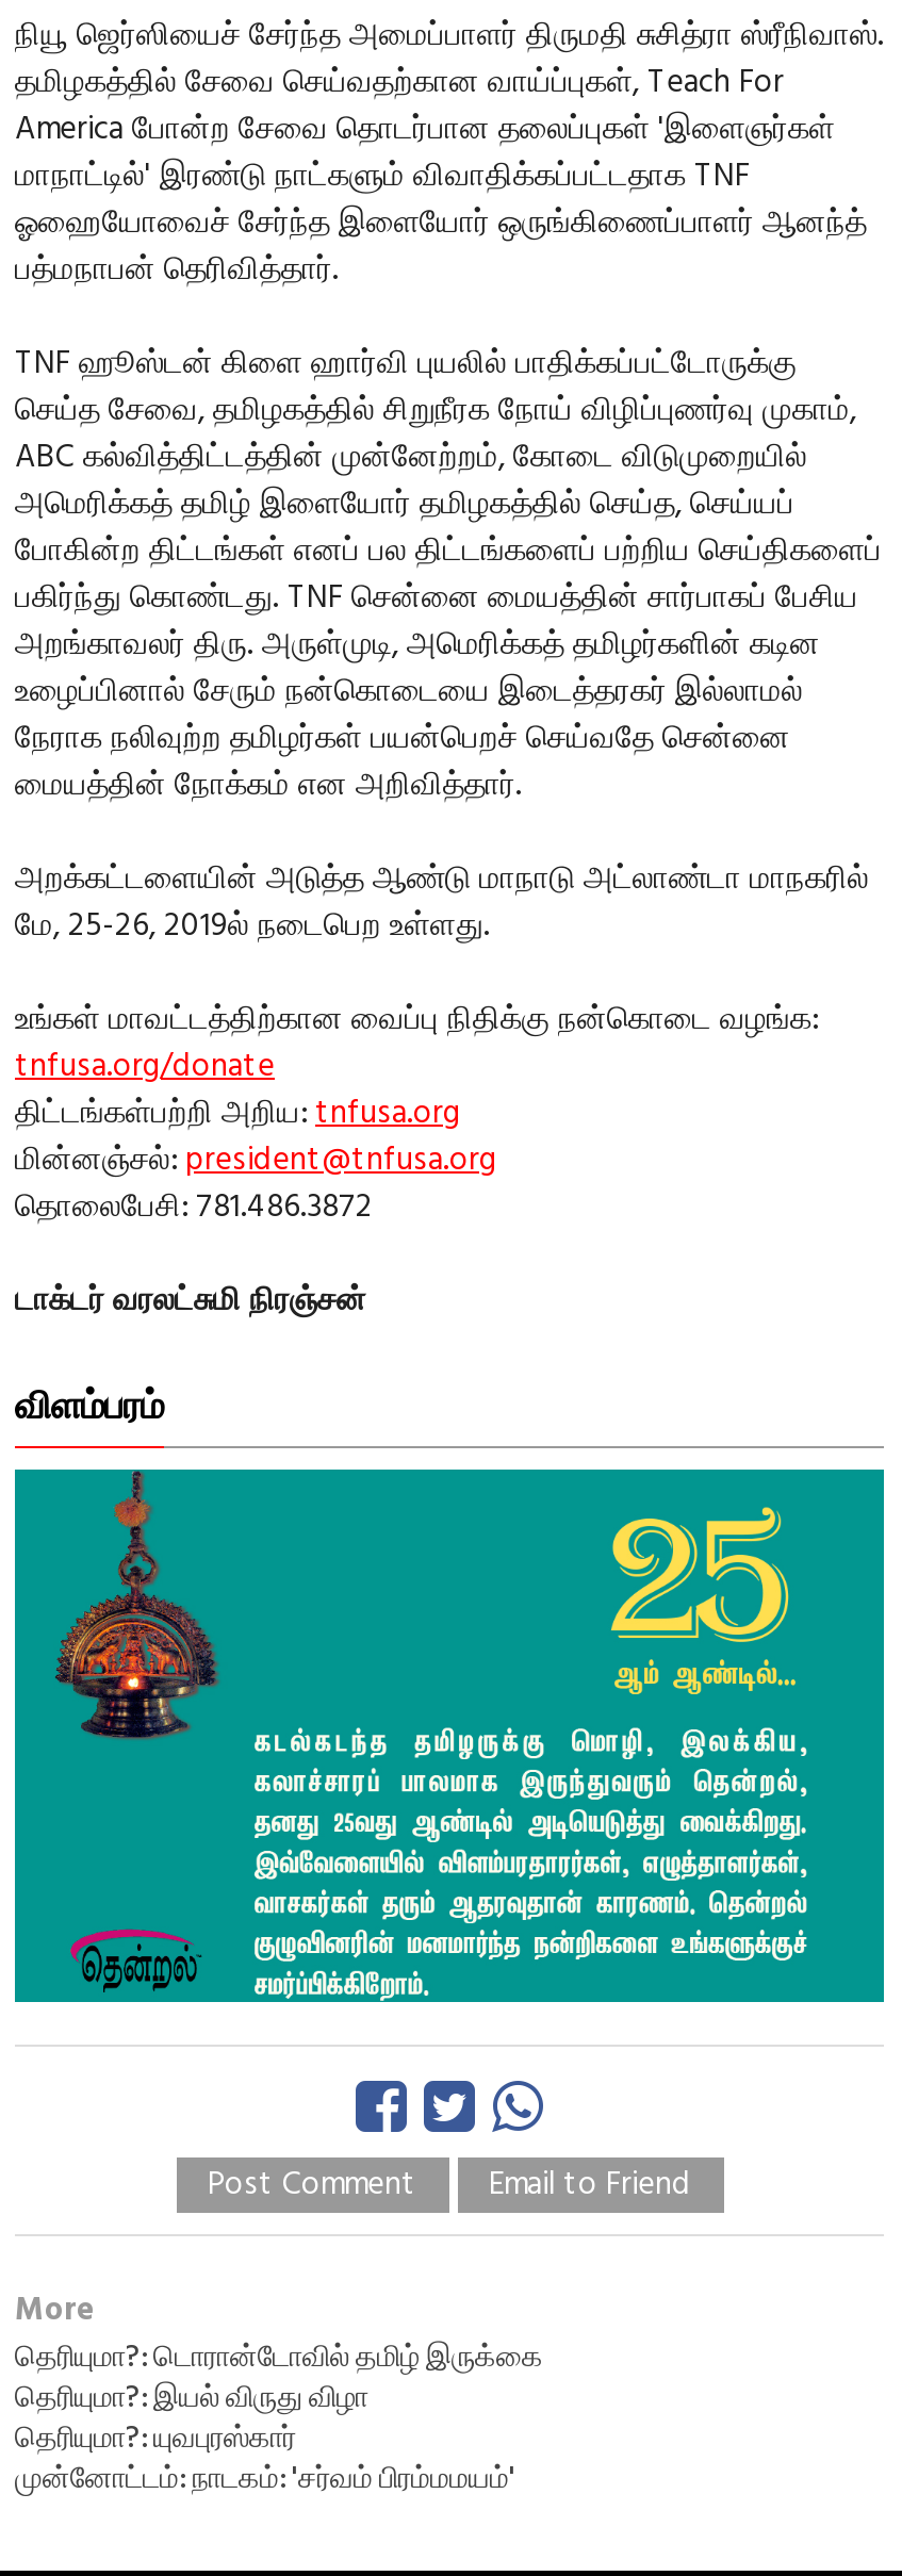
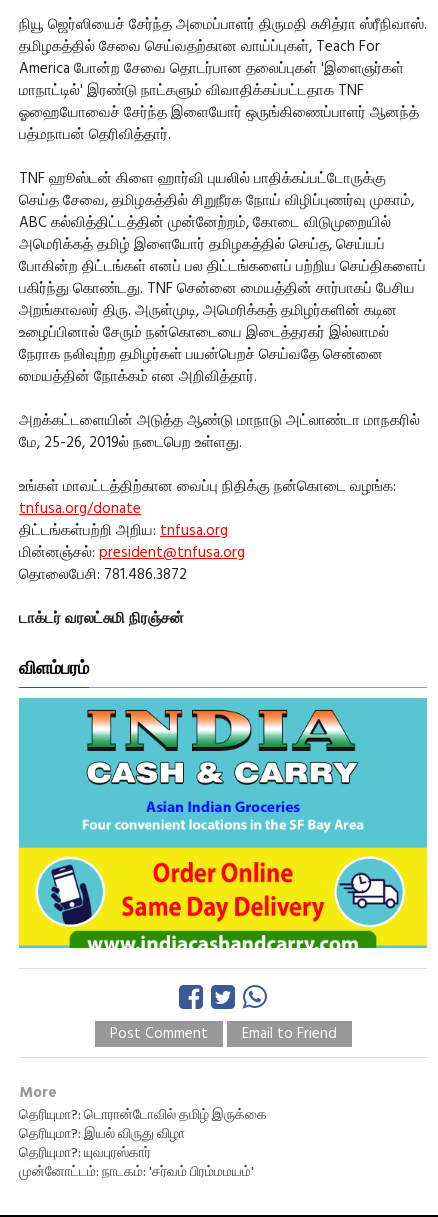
[13,1470,886,2004] [image] -> [18,698,428,949] [image]

